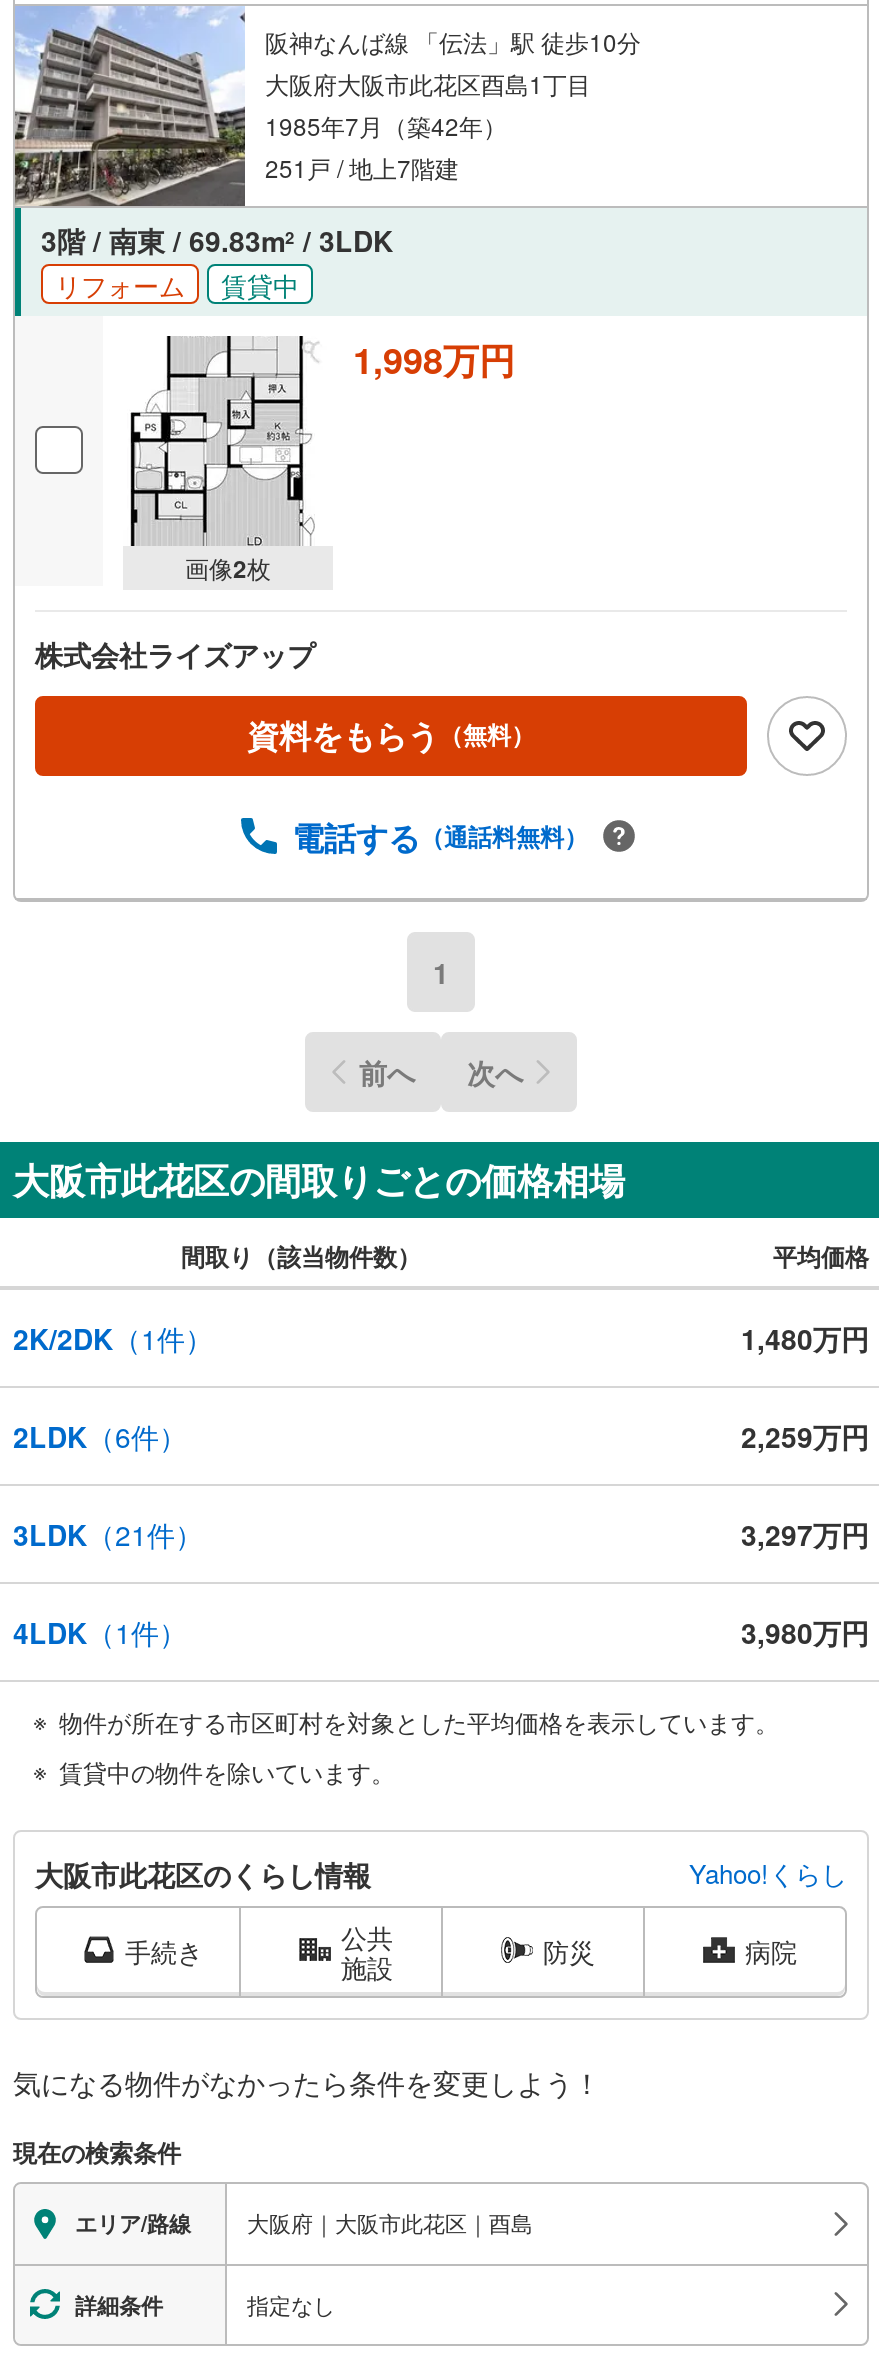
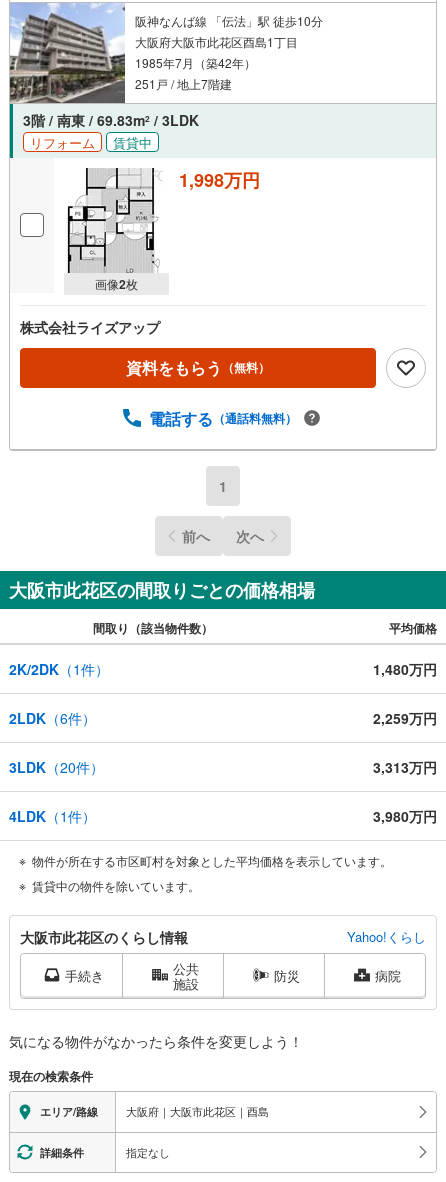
[13,1514,203,1554] 3LDK（21件） -> [9,757,104,777] 3LDK（20件）
[741,1514,869,1554] 3,297万円 -> [373,757,437,777] 3,313万円

